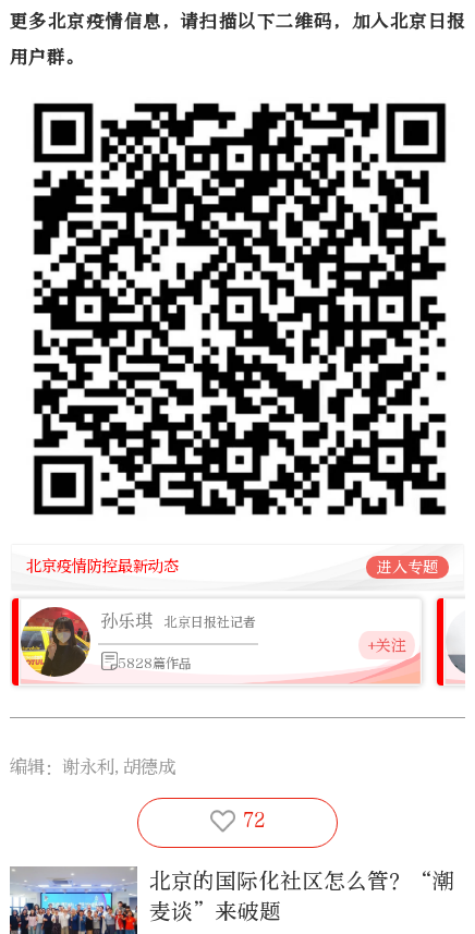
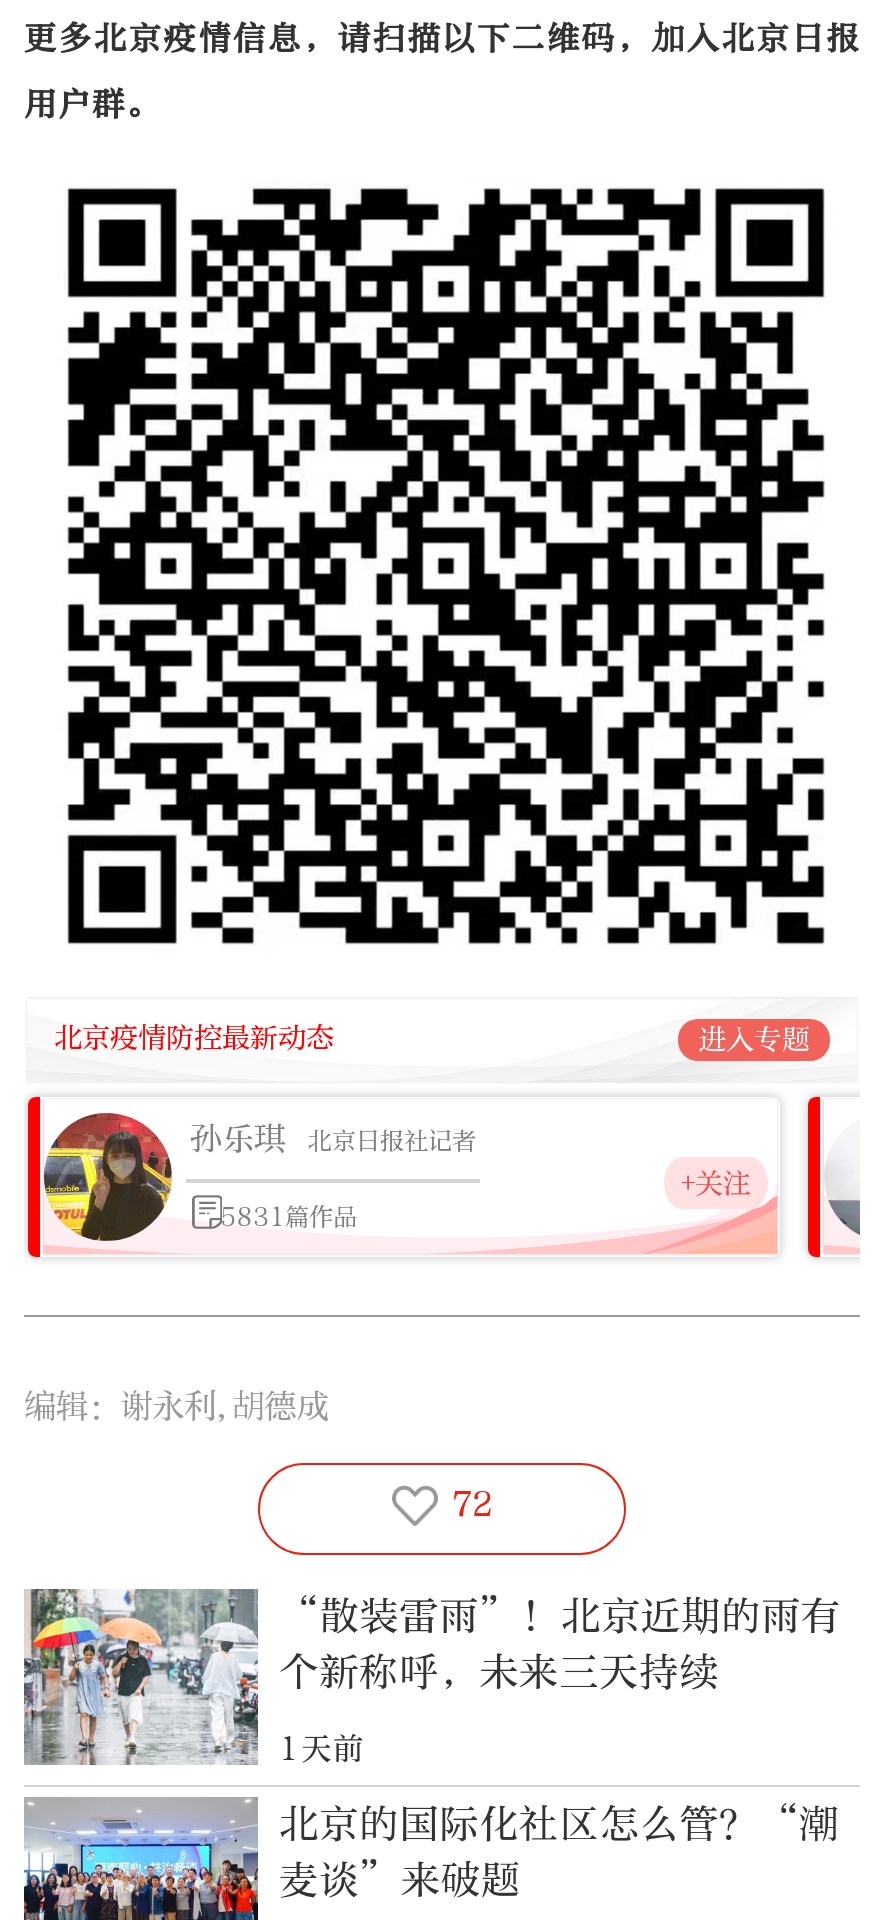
[117,657,191,672] 5828篇作品 -> [221,1204,357,1232] 5831篇作品
none -> [24,1591,841,1767] [image] | “散装雷雨”！北京近期的雨有 | 个新称呼，未来三天持续 | 1天前

